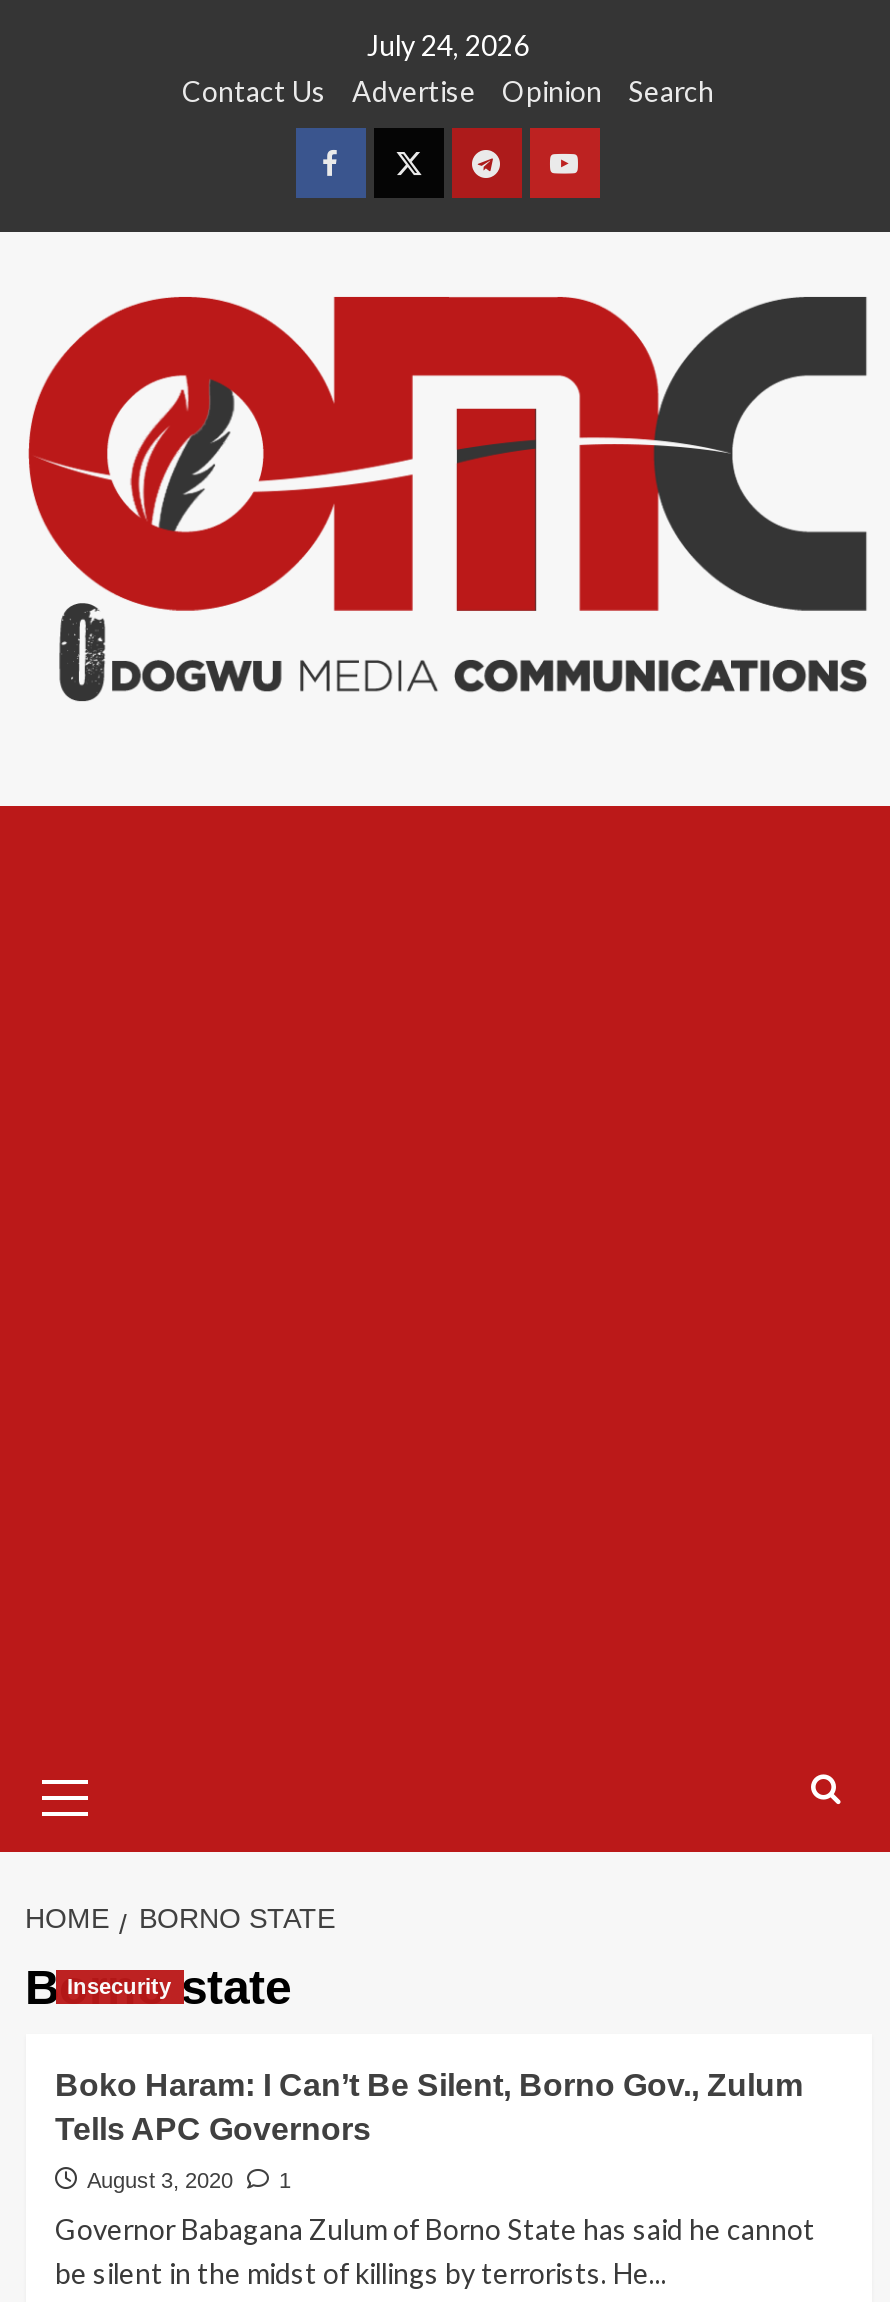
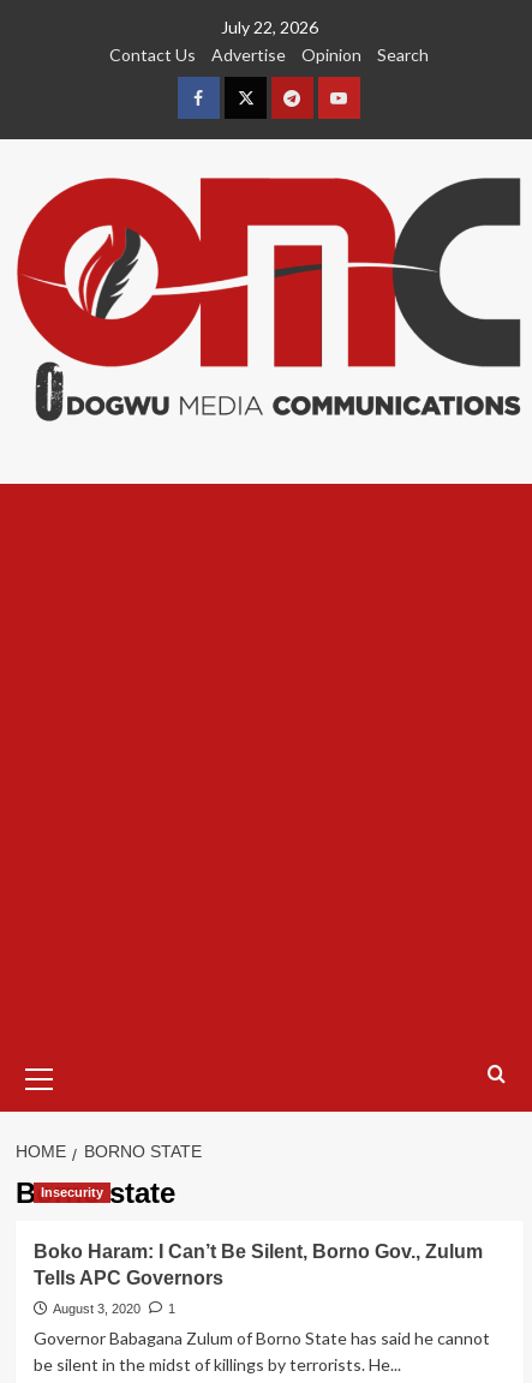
[367,28,529,62] July 24, 2026 -> [220,17,318,37] July 22, 2026

